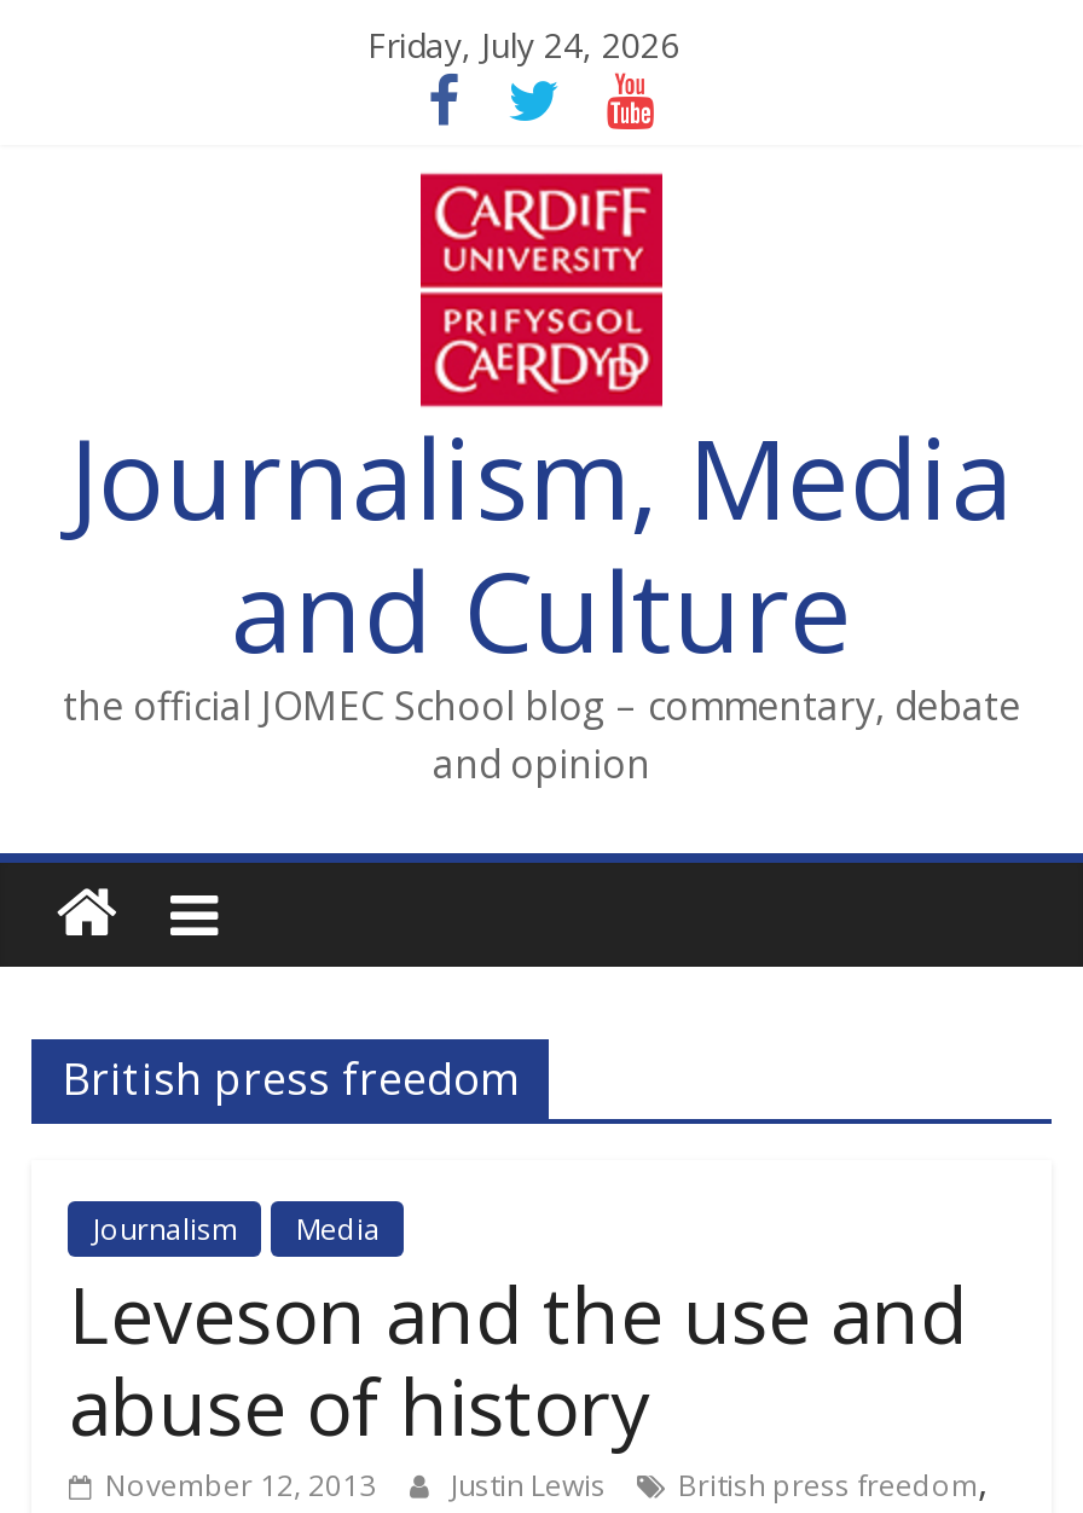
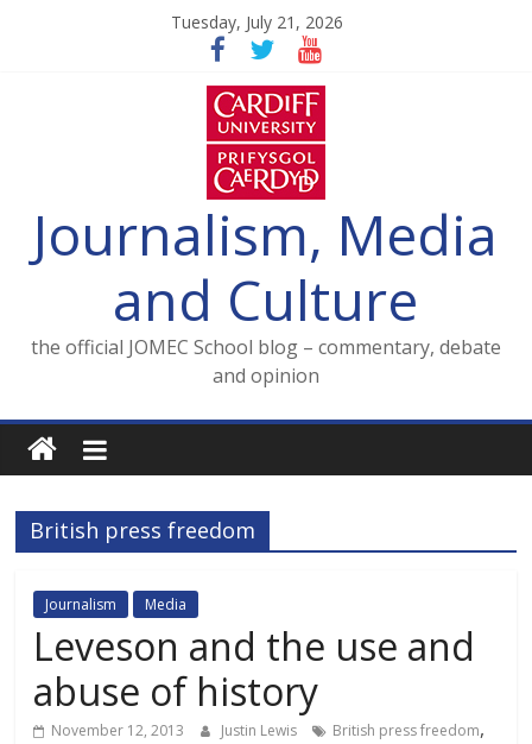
[367,22,679,68] Friday, July 24, 2026 -> [171,11,343,33] Tuesday, July 21, 2026

